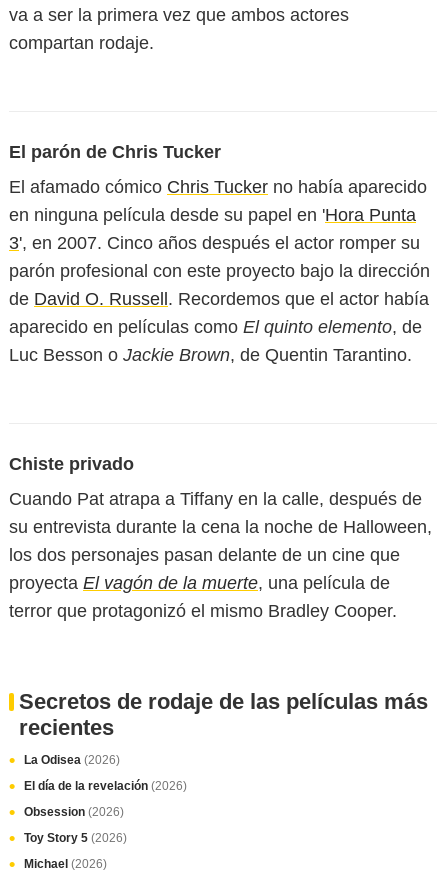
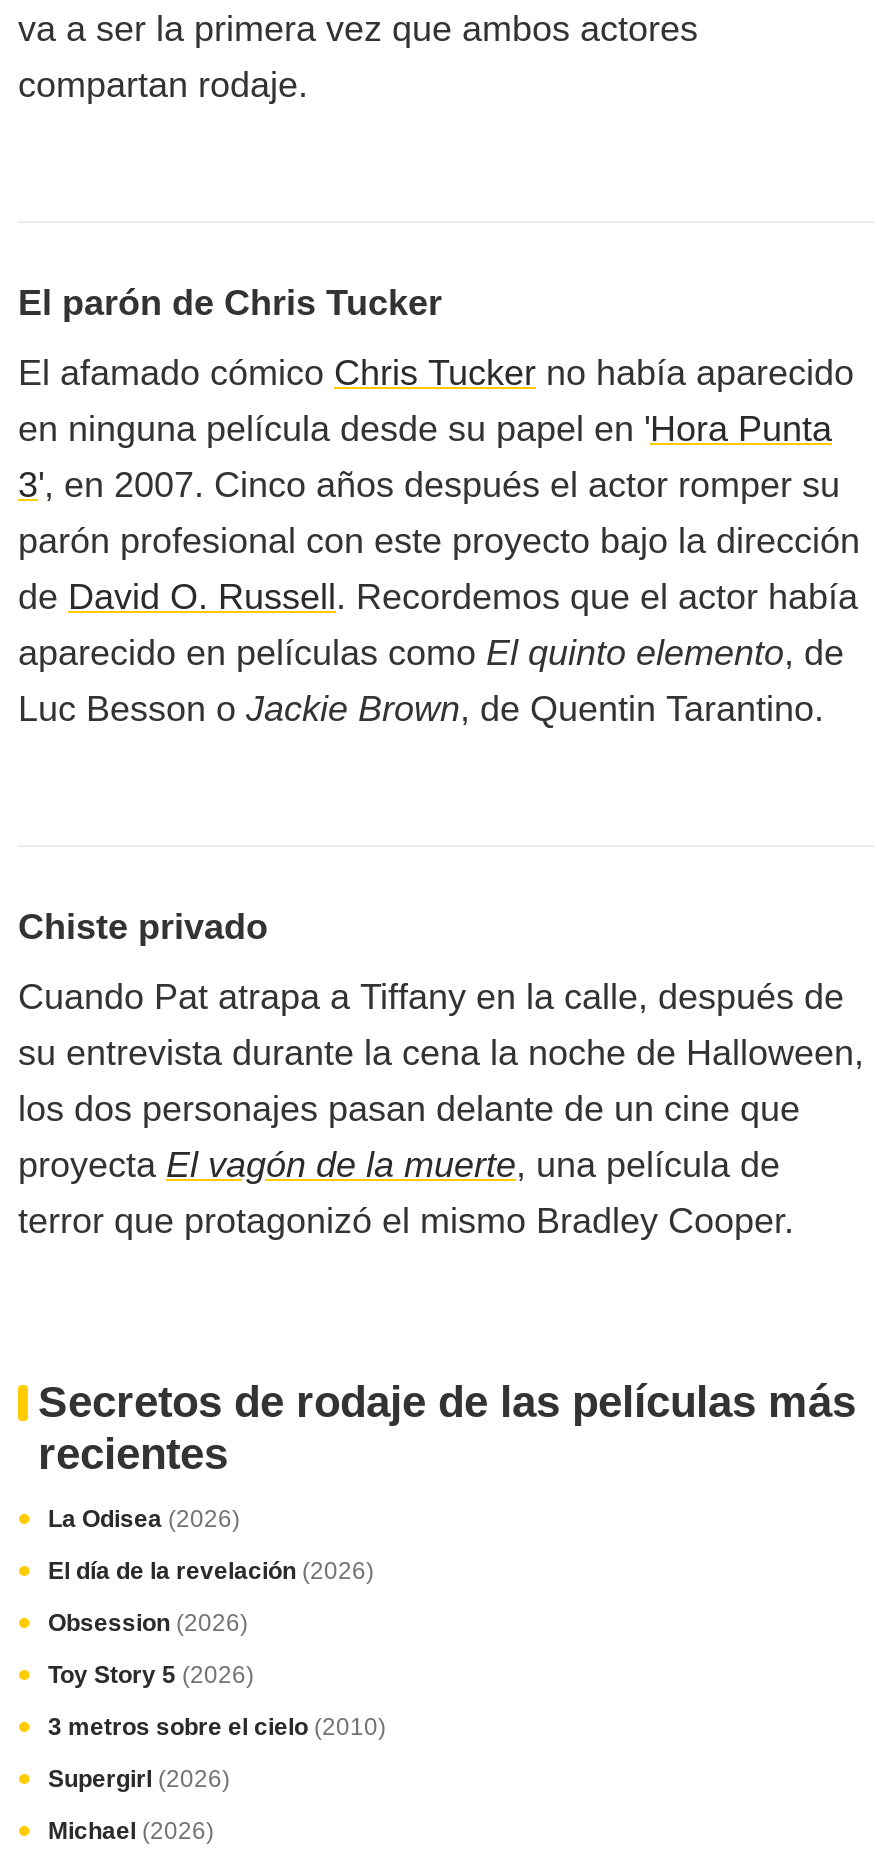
none -> [48,1713,386,1793] 3 metros sobre el cielo (2010) | Supergirl (2026)

